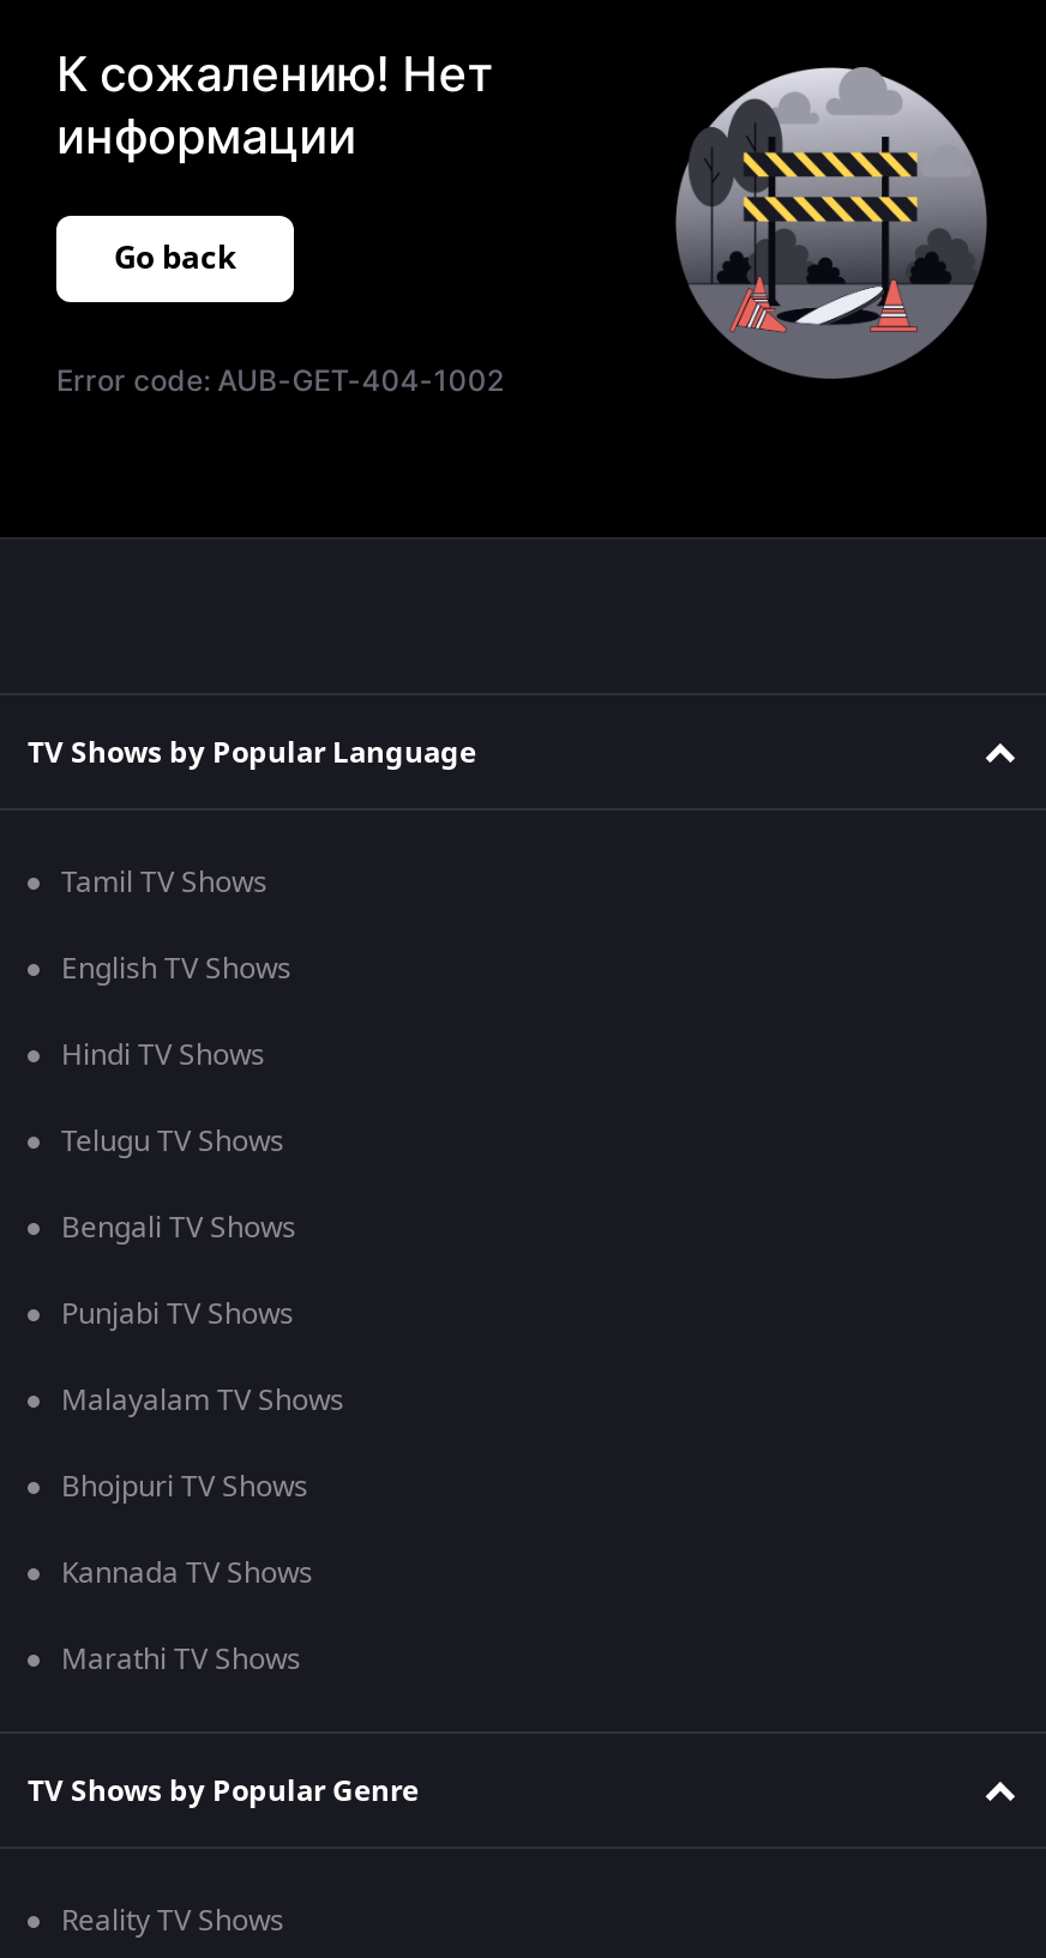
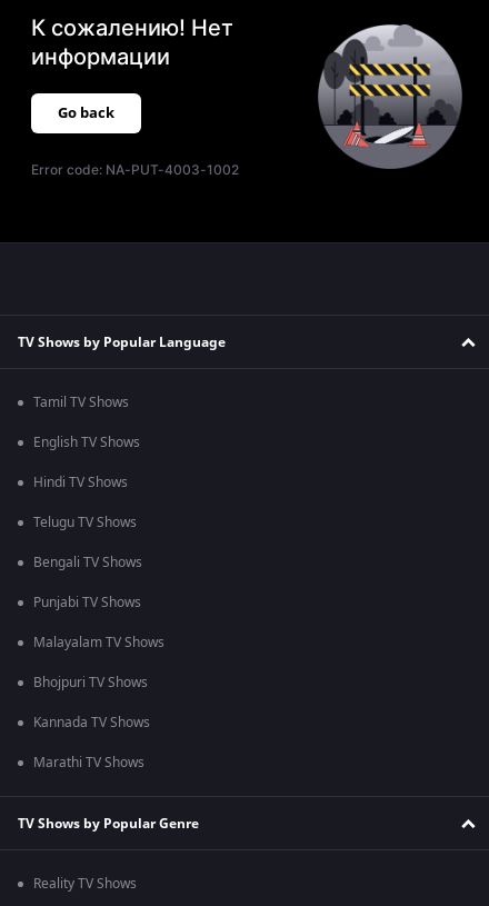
[56,362,504,398] Error code: AUB-GET-404-1002 -> [31,161,239,178] Error code: NA-PUT-4003-1002

